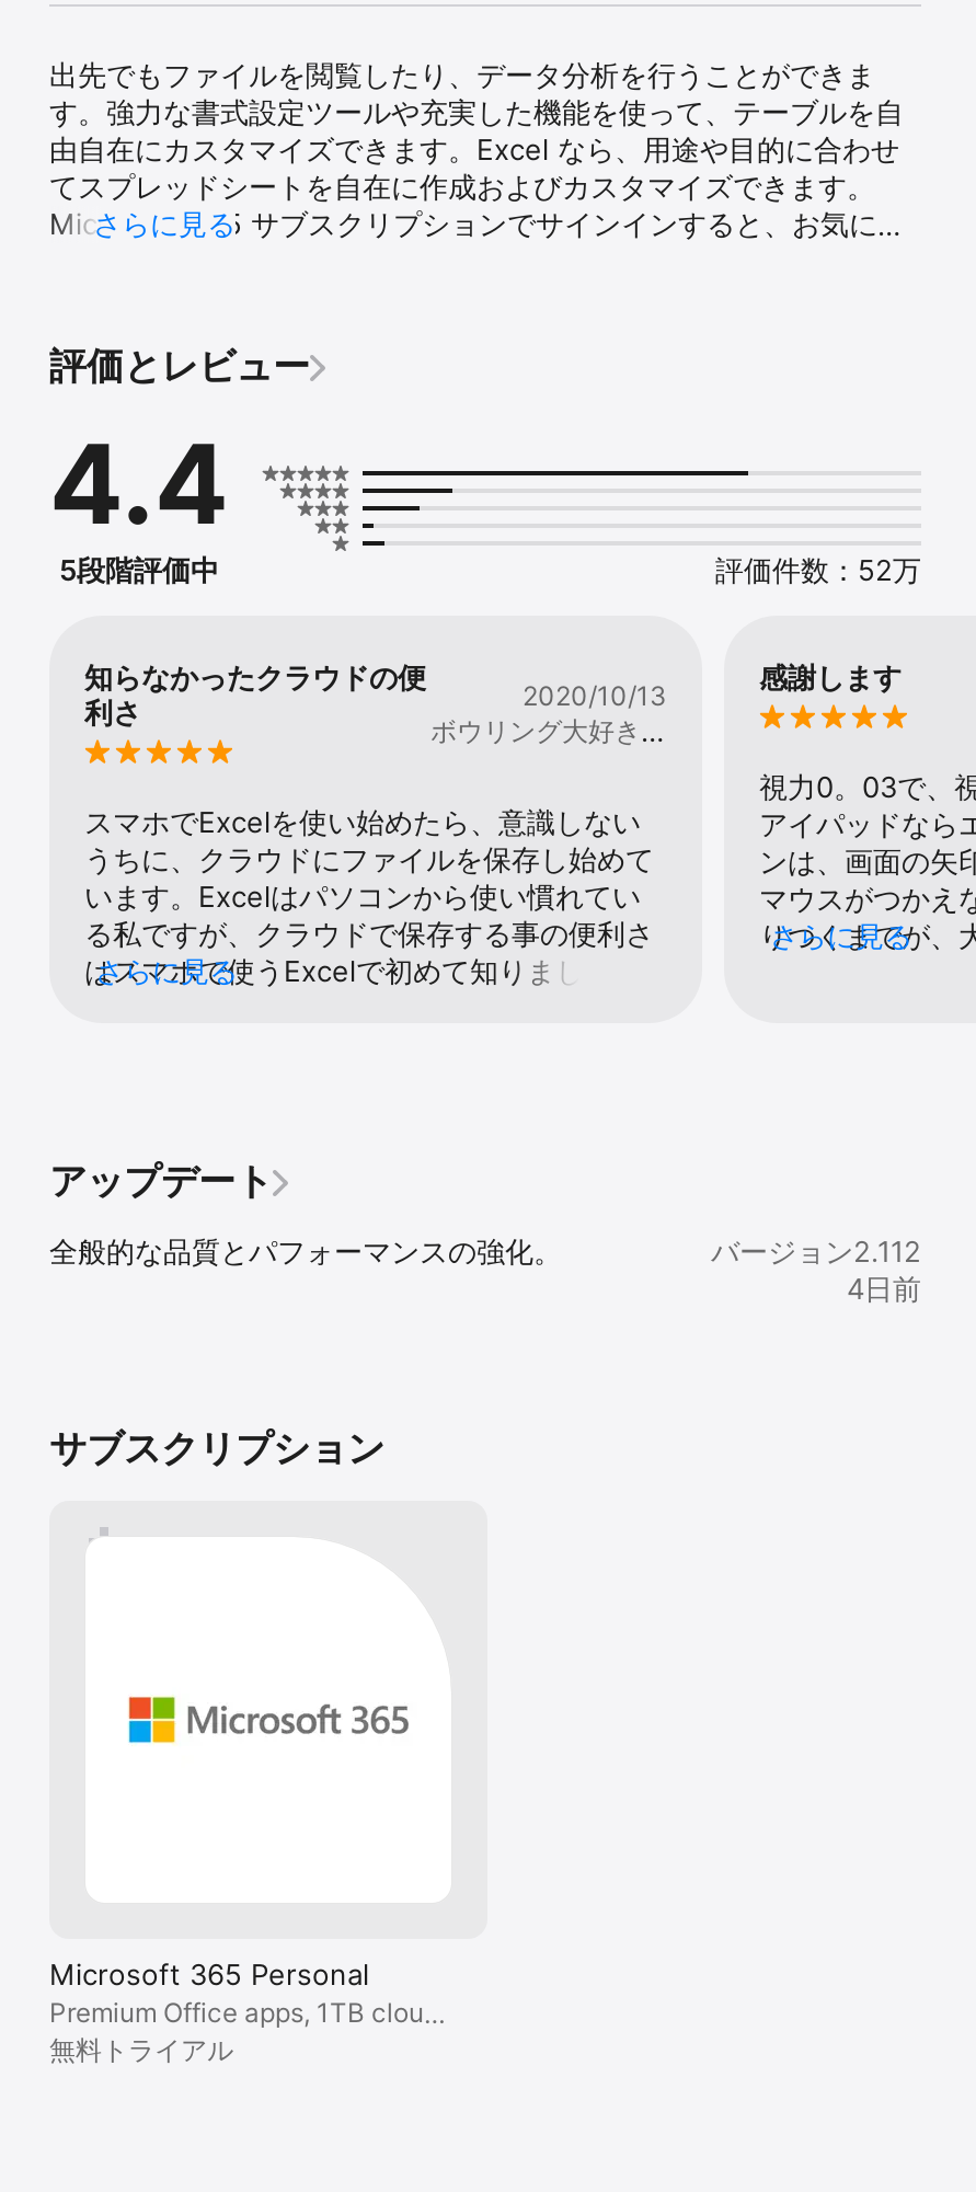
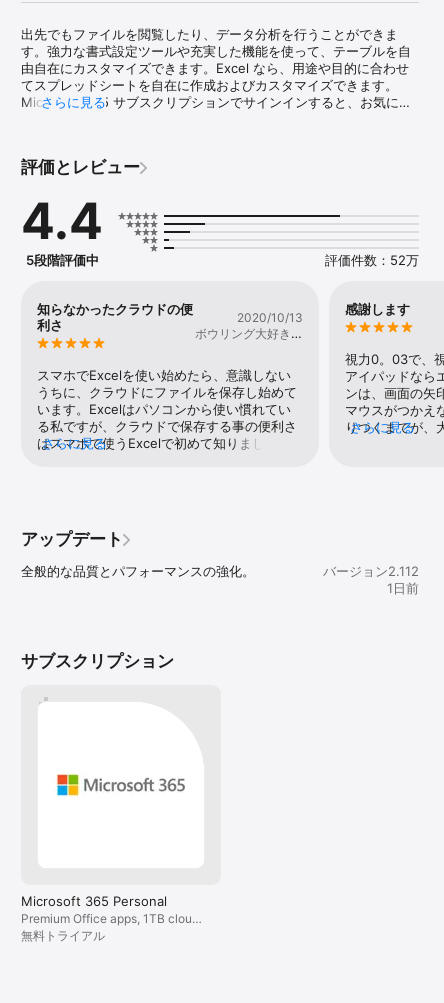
[847,1271,921,1306] 4日前 -> [387,580,419,596] 1日前

